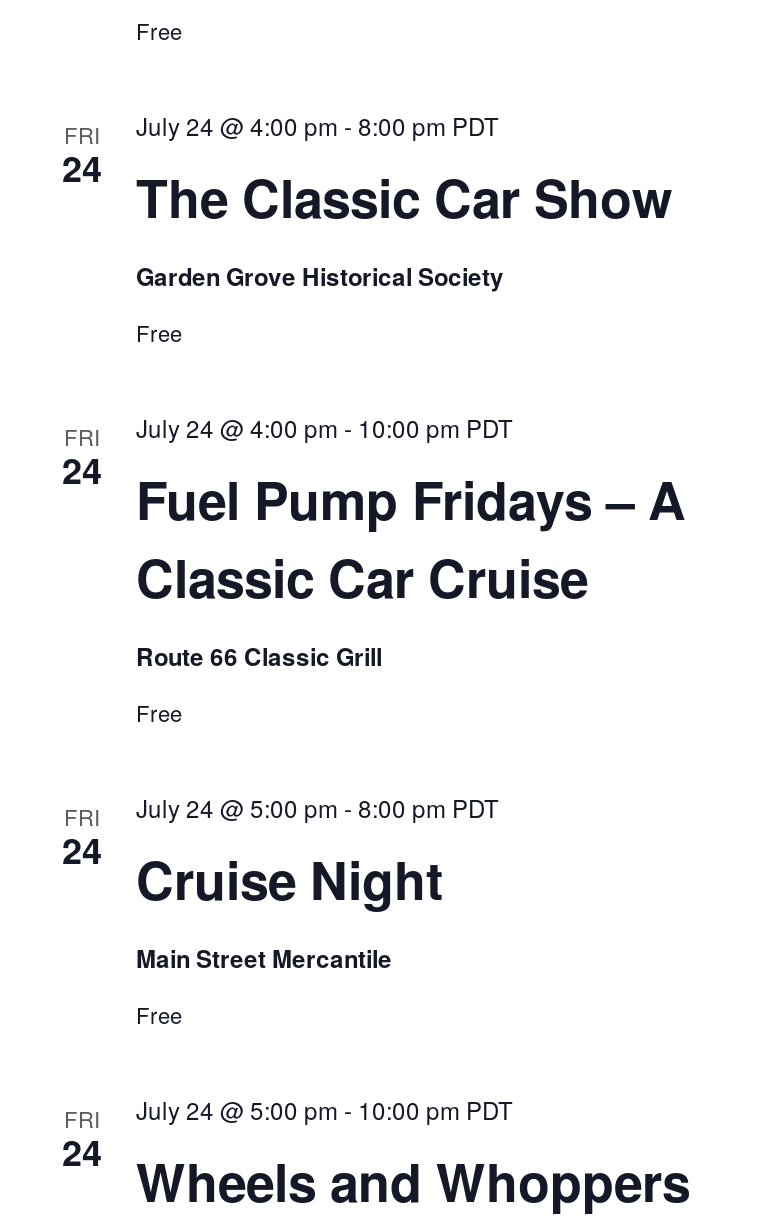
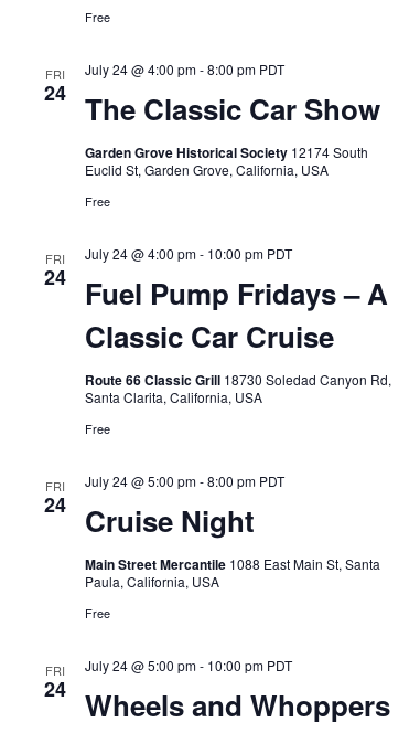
[136,258,504,294] Garden Grove Historical Society -> [84,143,368,179] Garden Grove Historical Society 12174 South | Euclid St, Garden Grove, California, USA
[136,638,382,674] Route 66 Classic Grill -> [84,370,391,407] Route 66 Classic Grill 18730 Soledad Canyon Rd, | Santa Clarita, California, USA
[136,940,392,976] Main Street Mercantile -> [84,554,380,591] Main Street Mercantile 1088 East Main St, Santa | Paula, California, USA

